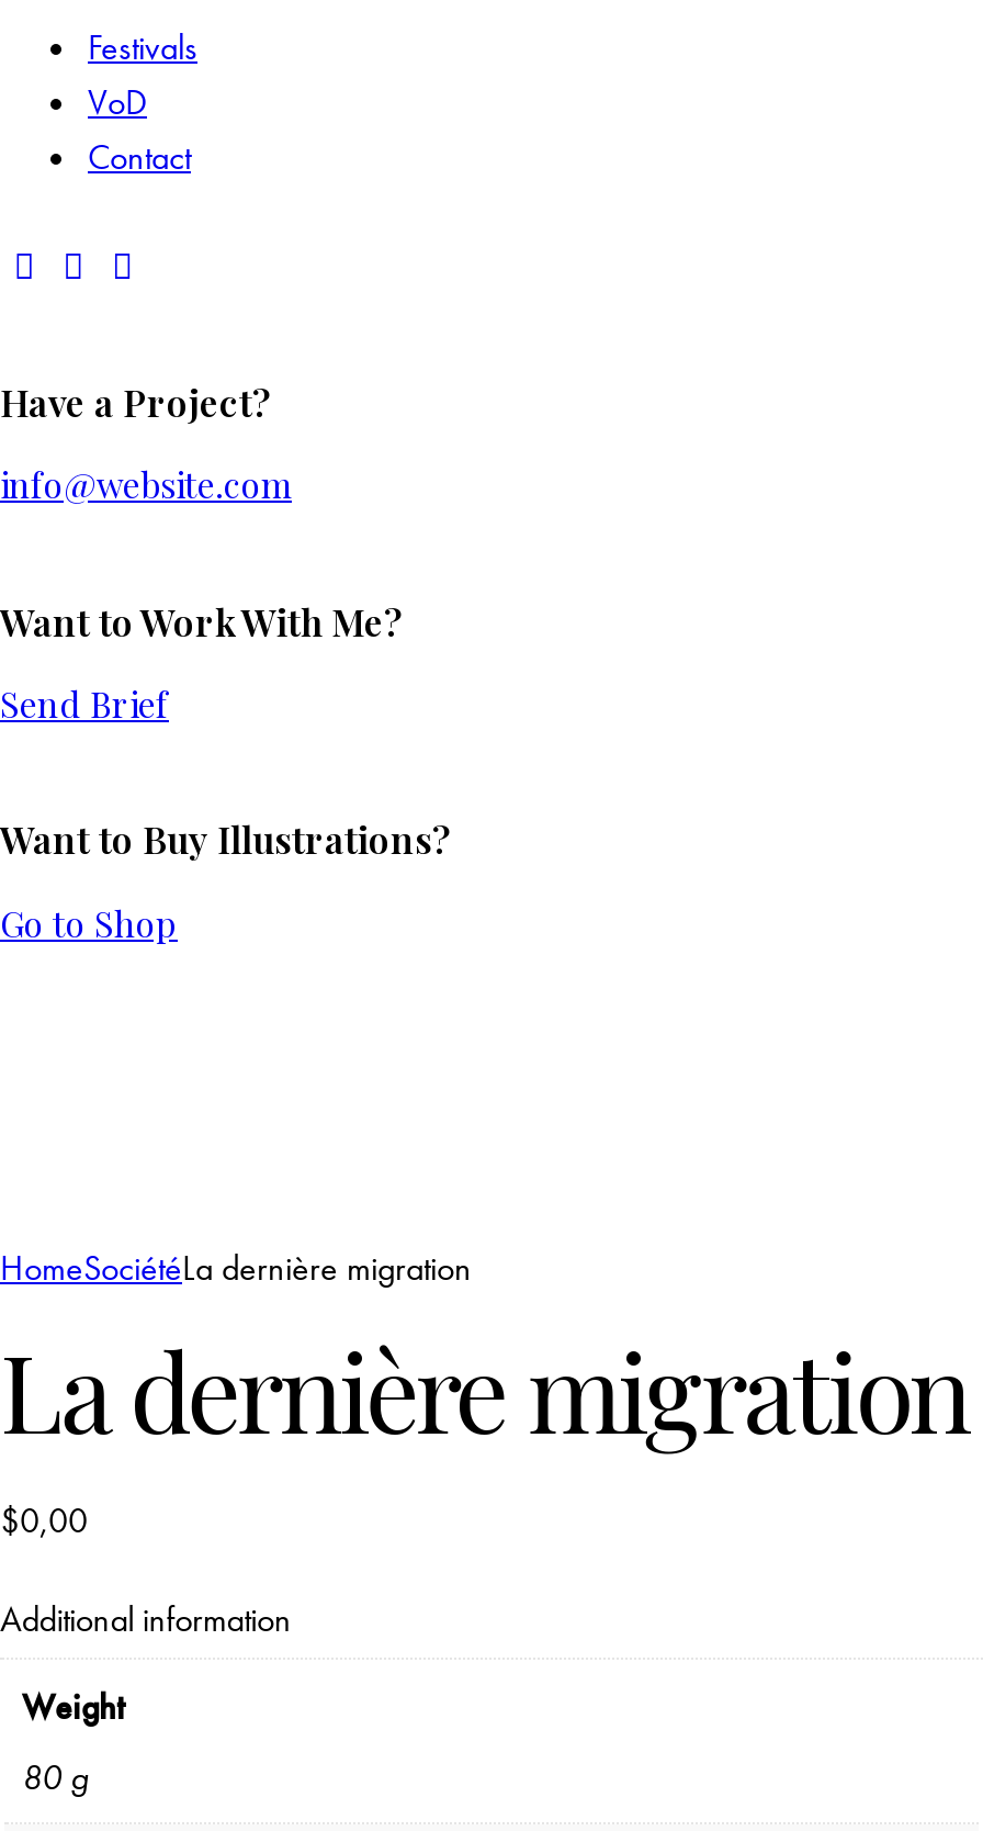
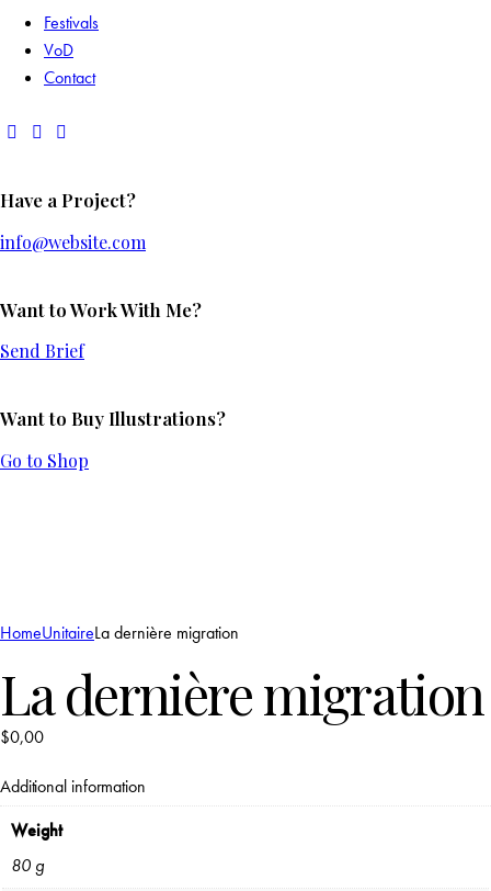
[0,1245,472,1291] HomeSociétéLa dernière migration -> [0,621,239,644] HomeUnitaireLa dernière migration

